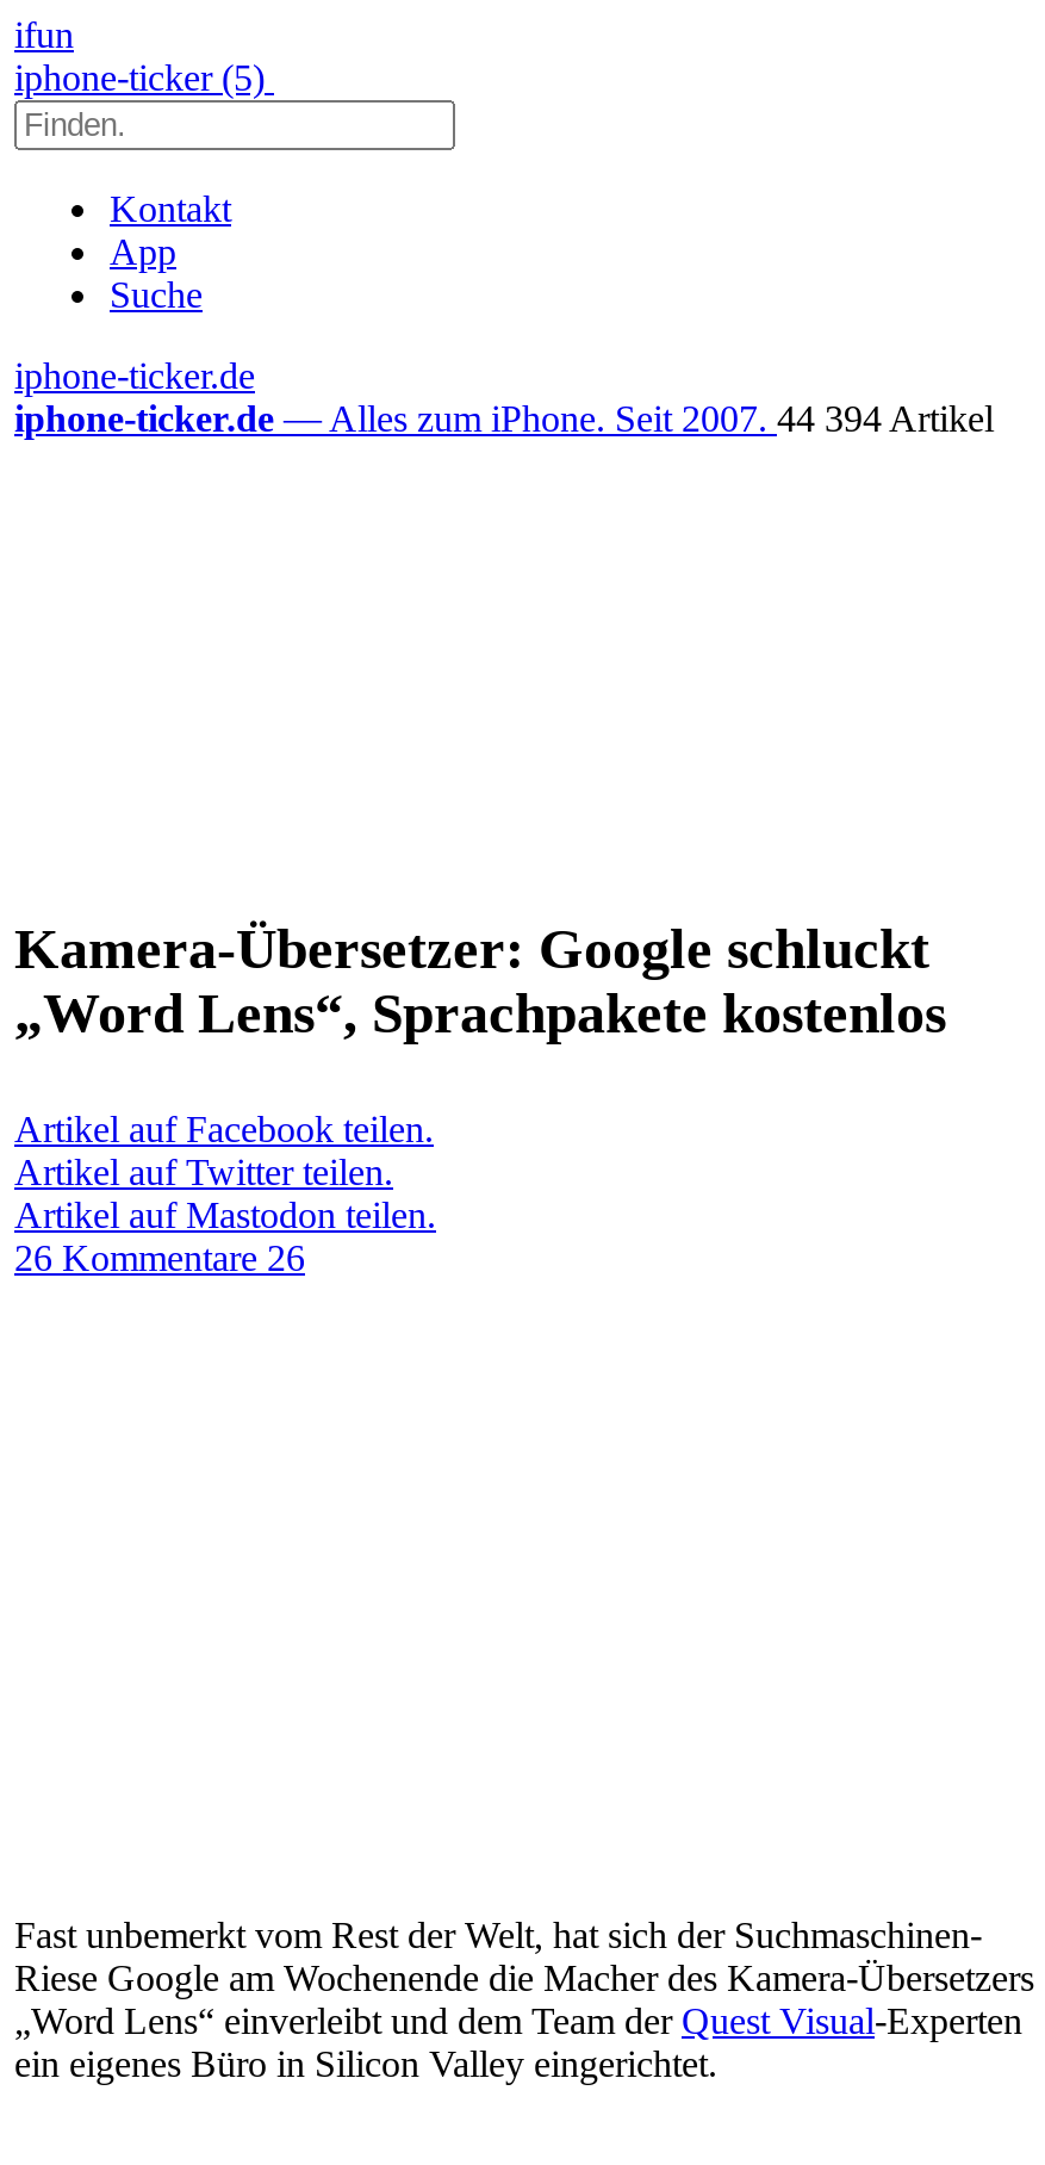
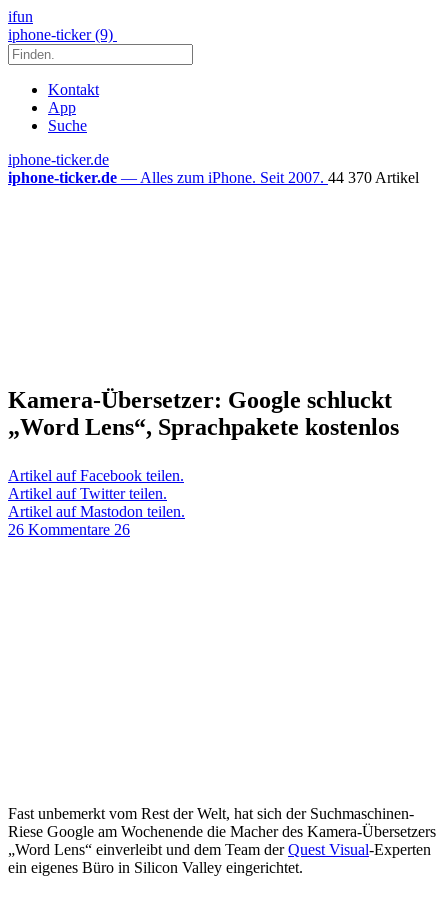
[14,57,274,98] iphone-ticker (5) -> [8,26,117,43] iphone-ticker (9)
[14,398,994,439] iphone-ticker.de — Alles zum iPhone. Seit 2007. 44 394 Artikel -> [8,169,419,186] iphone-ticker.de — Alles zum iPhone. Seit 2007. 44 370 Artikel

